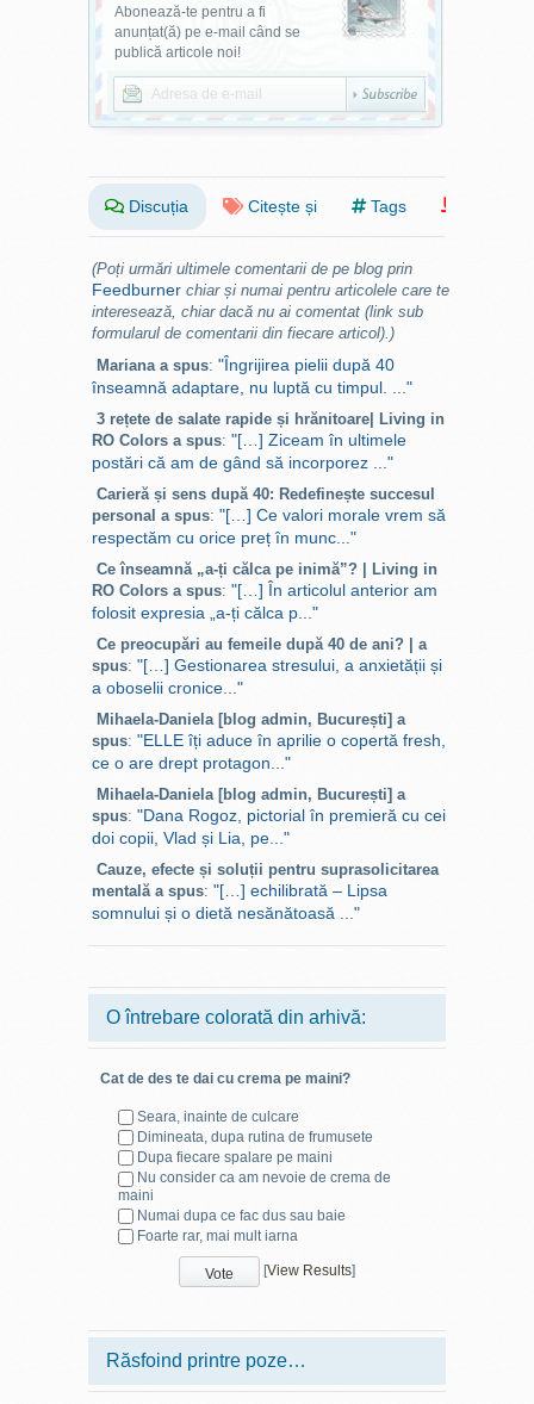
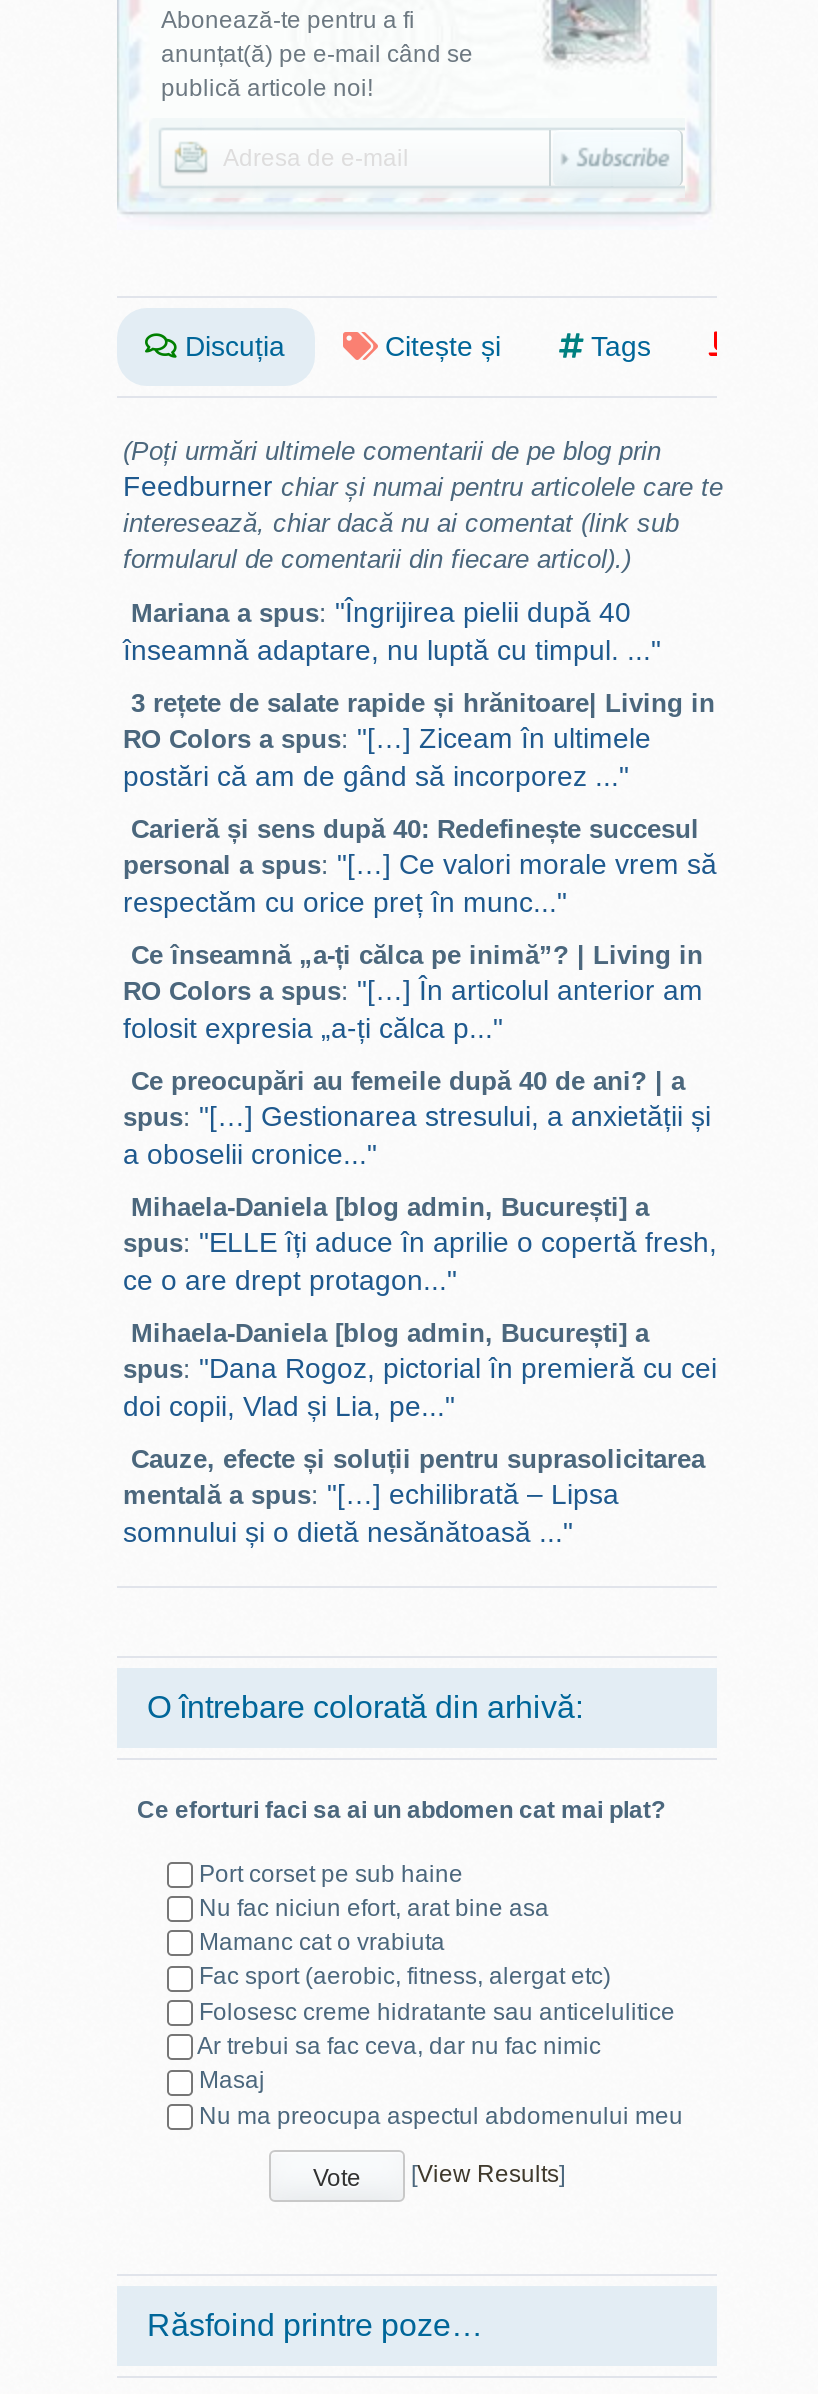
[100,1070,350,1086] Cat de des te dai cu crema pe maini? -> [137,1795,665,1823] Ce eforturi faci sa ai un abdomen cat mai plat?
[118,1108,391,1244] Seara, inainte de culcare | Dimineata, dupa rutina de frumusete | Dupa fiecare spalare pe maini | Nu consider ca am nevoie de crema de | maini | Numai dupa ce fac dus sau baie | Foarte rar, mai mult iarna -> [197,1859,683,2130] Port corset pe sub haine | Nu fac niciun efort, arat bine asa | Mamanc cat o vrabiuta | Fac sport (aerobic, fitness, alergat etc) | Folosesc creme hidratante sau anticelulitice | Ar trebui sa fac ceva, dar nu fac nimic | Masaj | Nu ma preocupa aspectul abdomenului meu

